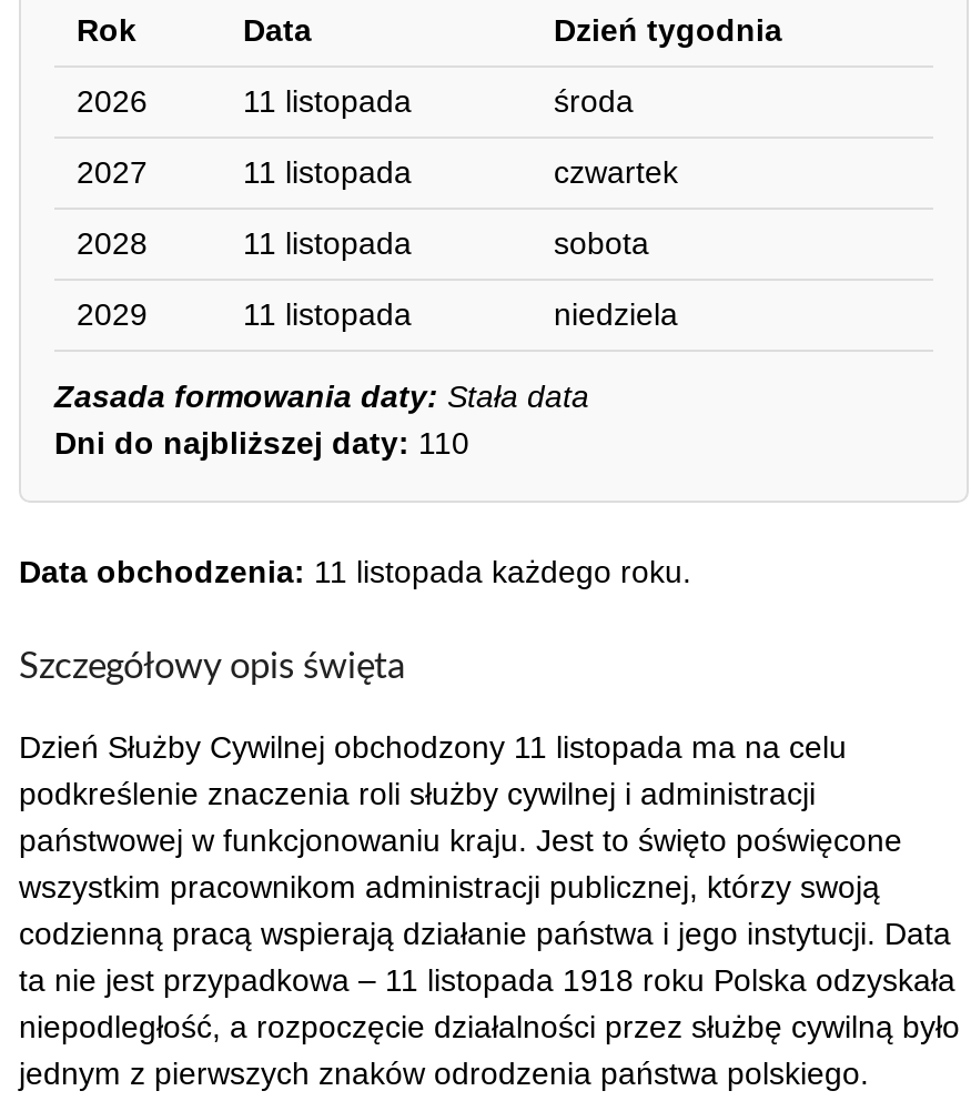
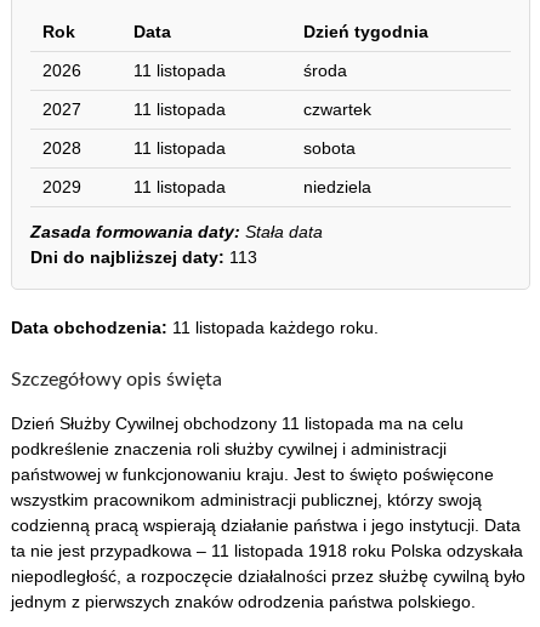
[54,425,469,461] Dni do najbliższej daty: 110 -> [30,247,257,267] Dni do najbliższej daty: 113

